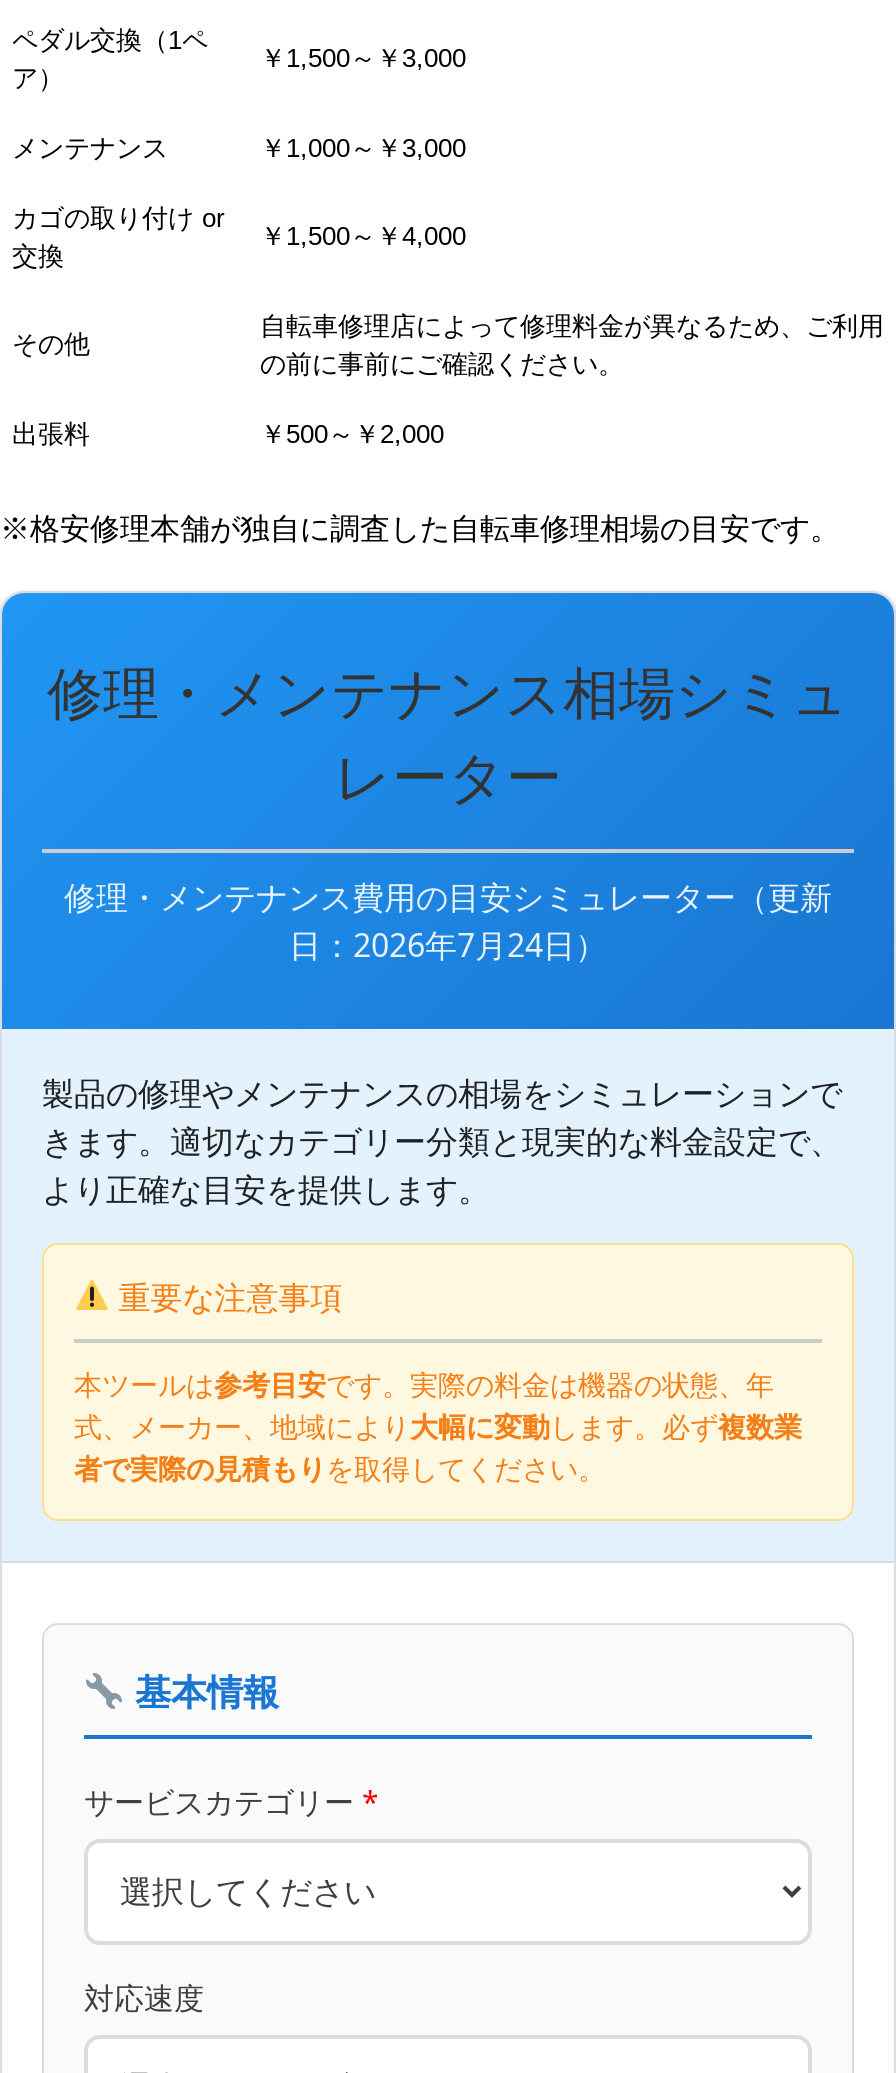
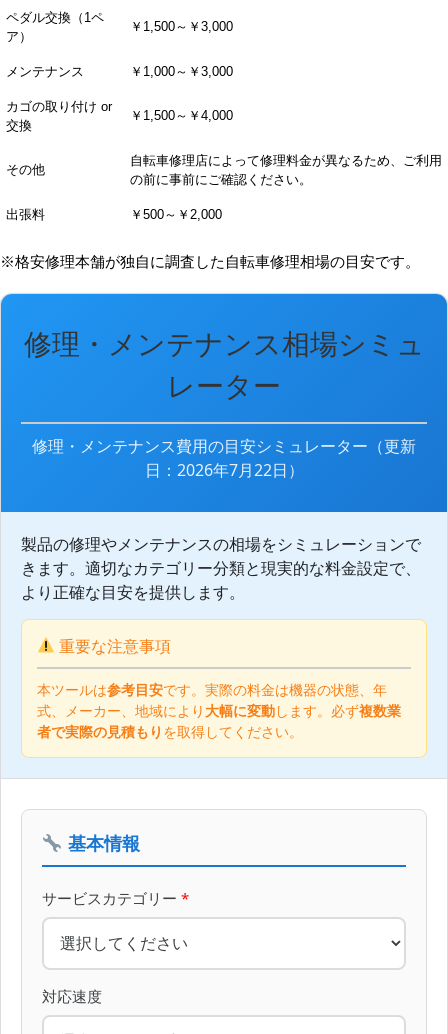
[289,923,607,967] 日：2026年7月24日） -> [144,459,303,481] 日：2026年7月22日）

